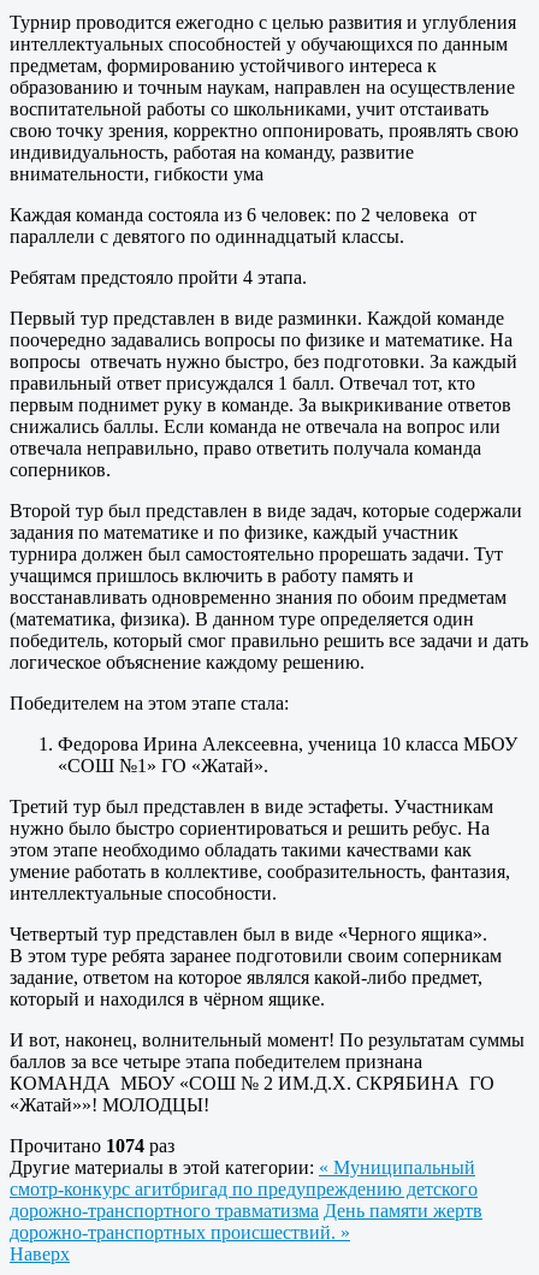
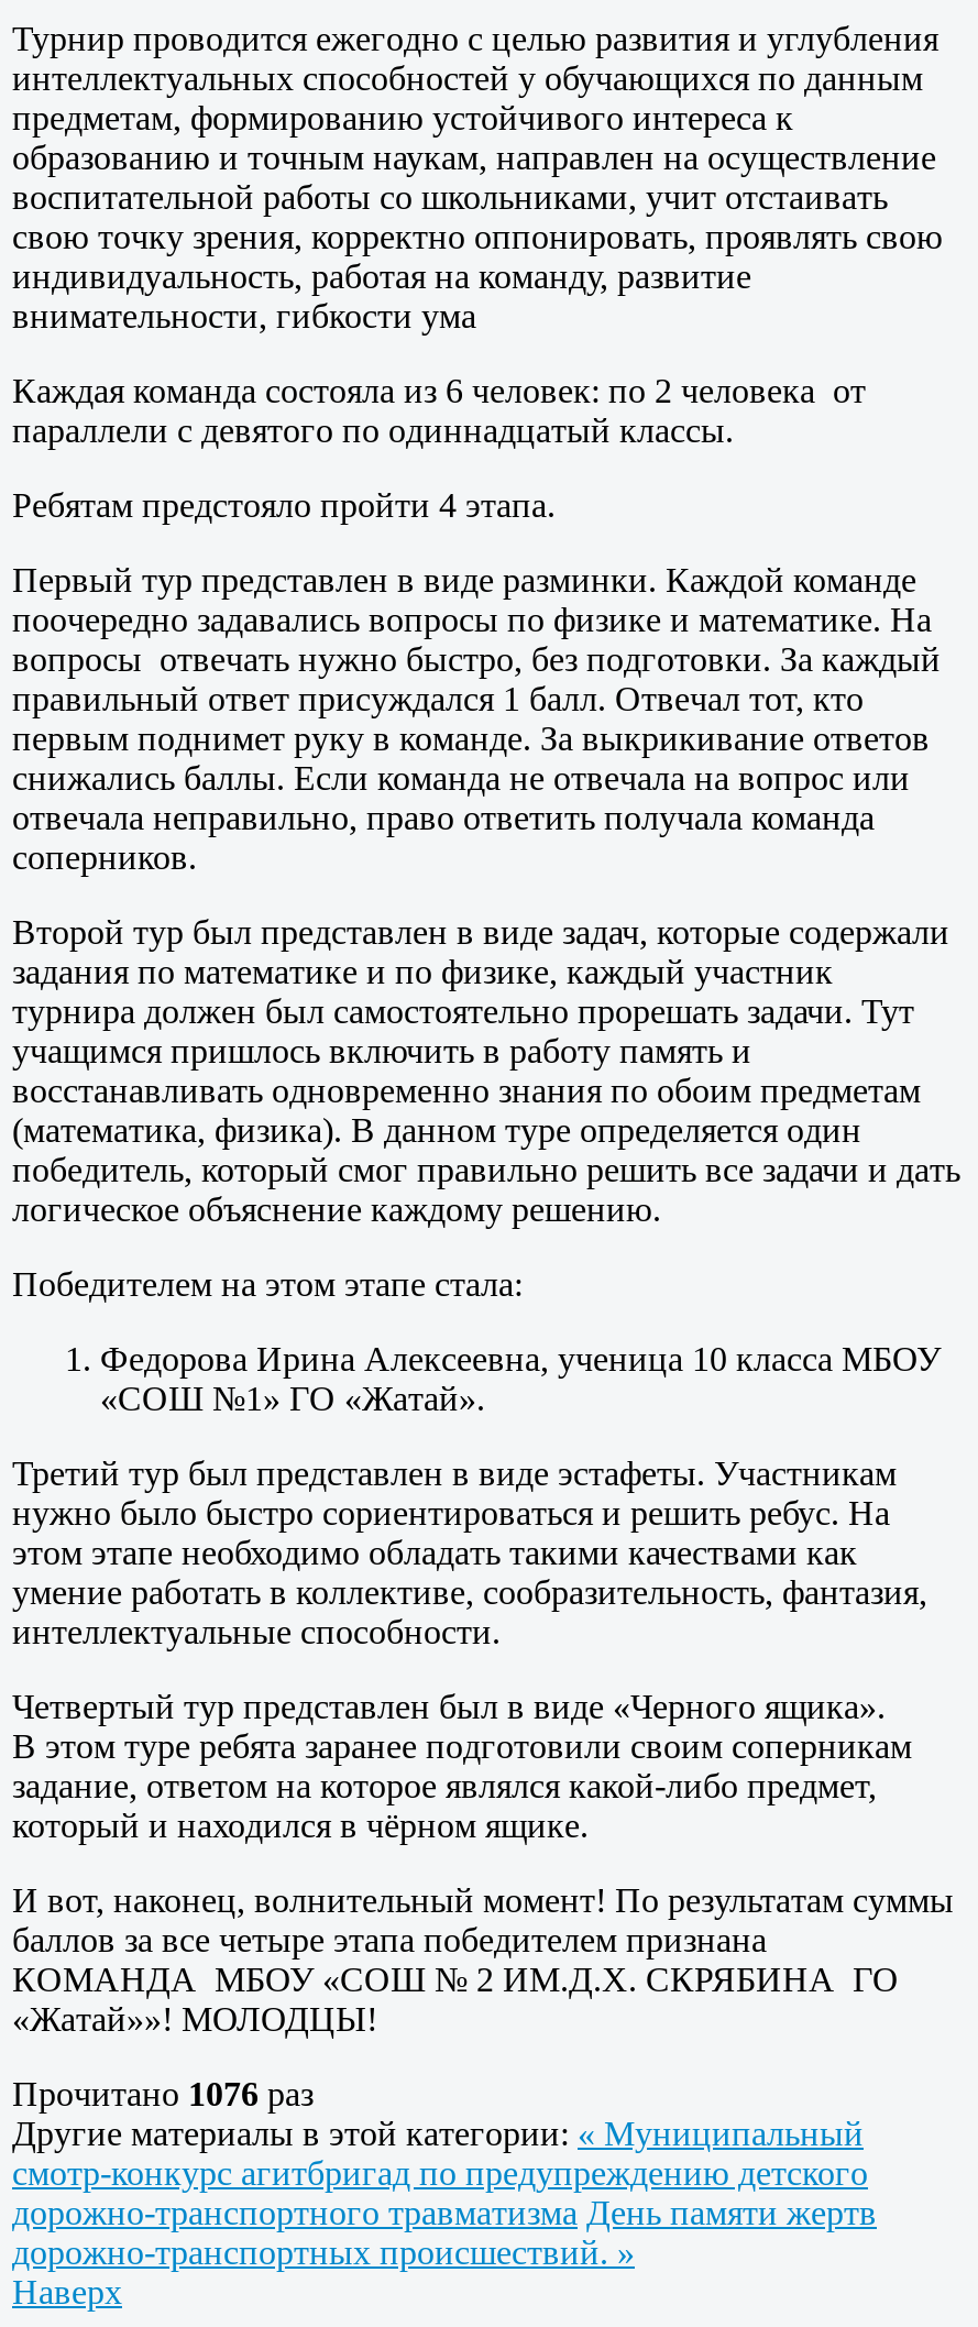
[10,1135,174,1156] Прочитано 1074 раз -> [12,2075,314,2112] Прочитано 1076 раз

